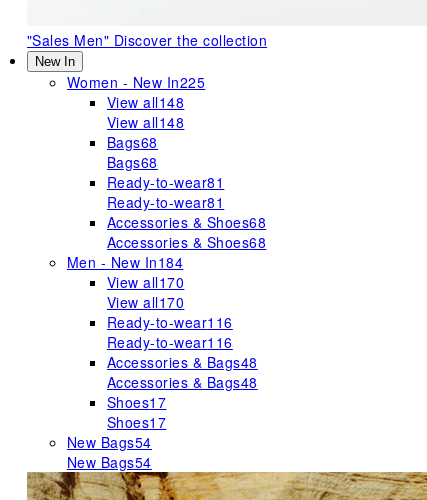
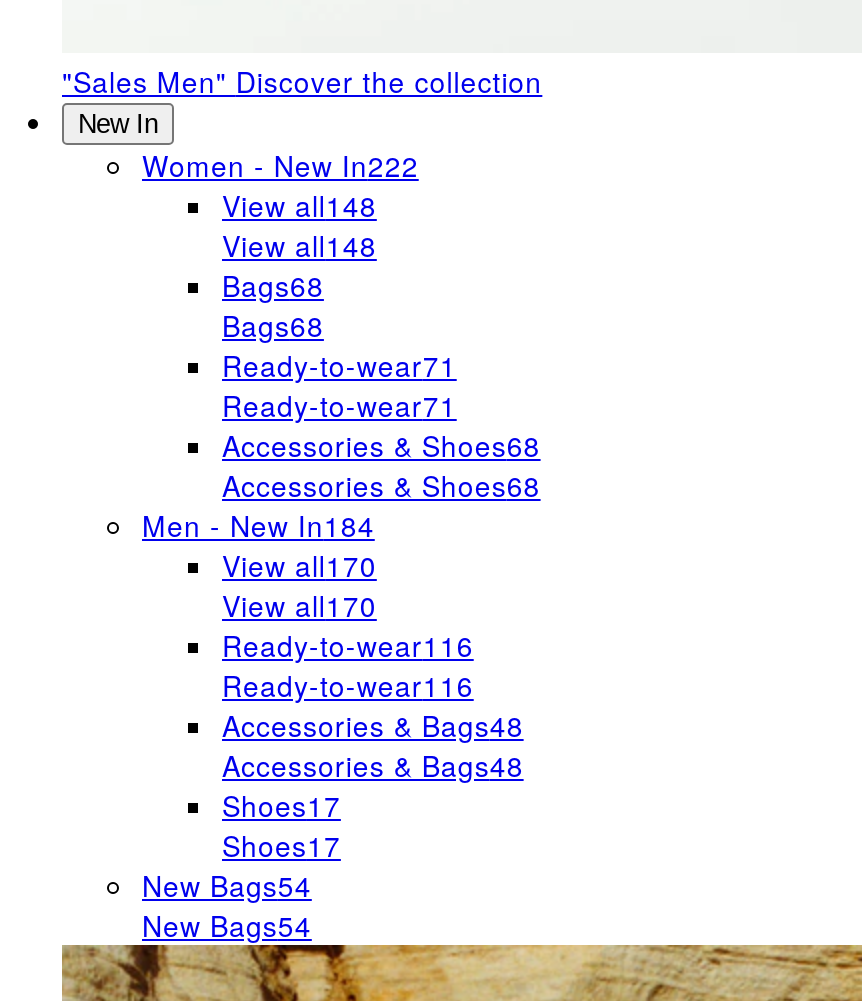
[67,72,205,92] Women - New In225 -> [142,145,419,185] Women - New In222
[107,172,224,192] Ready-to-wear81 -> [222,345,457,385] Ready-to-wear71
[107,192,224,212] Ready-to-wear81 -> [222,385,457,425] Ready-to-wear71

